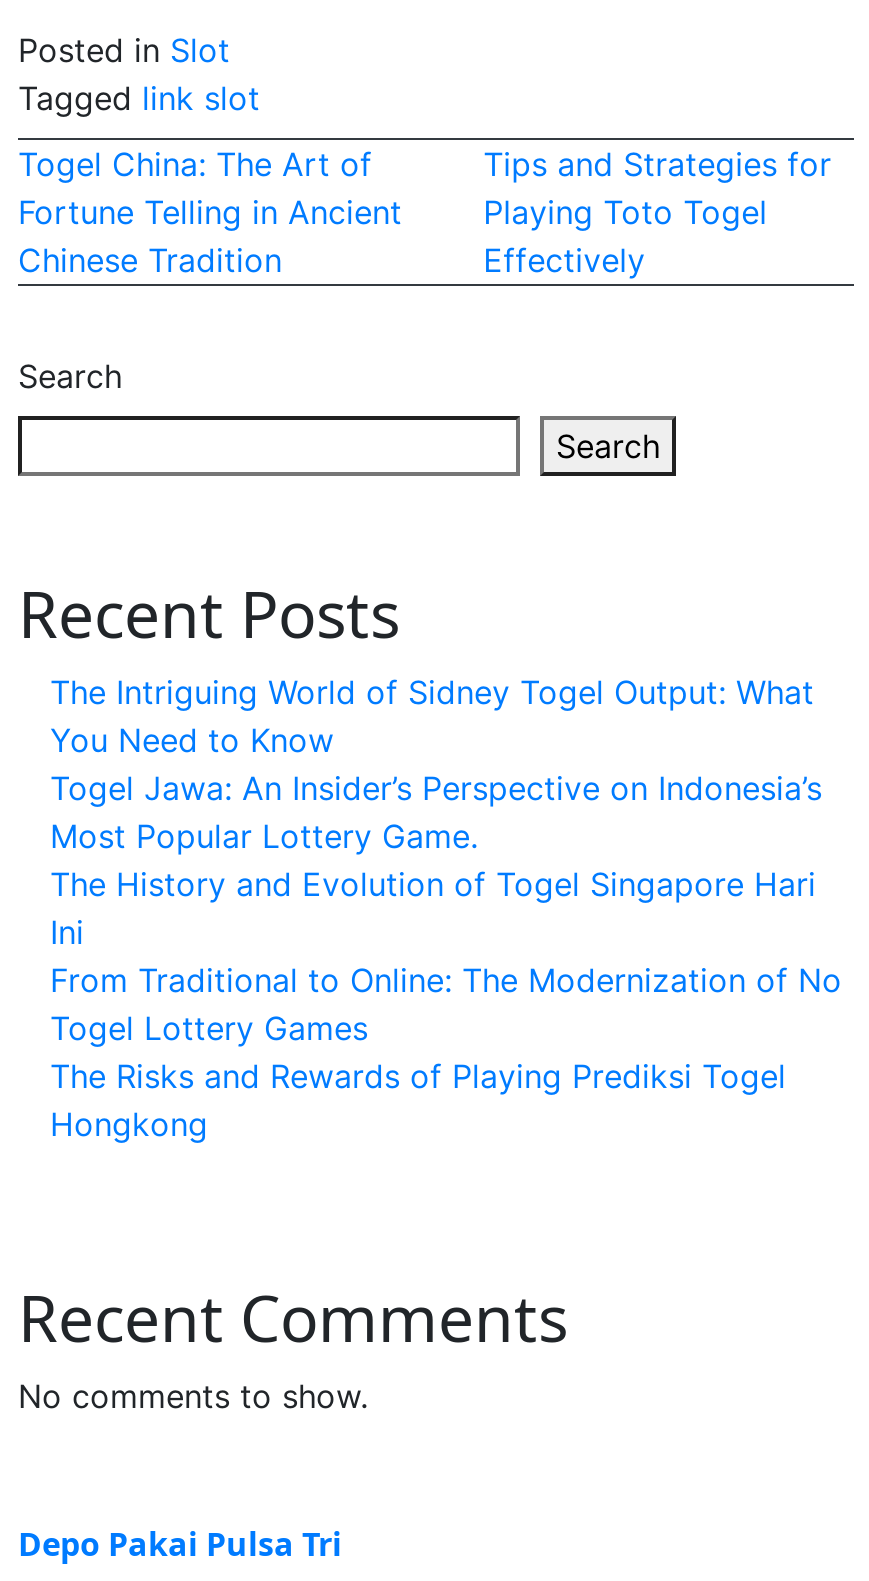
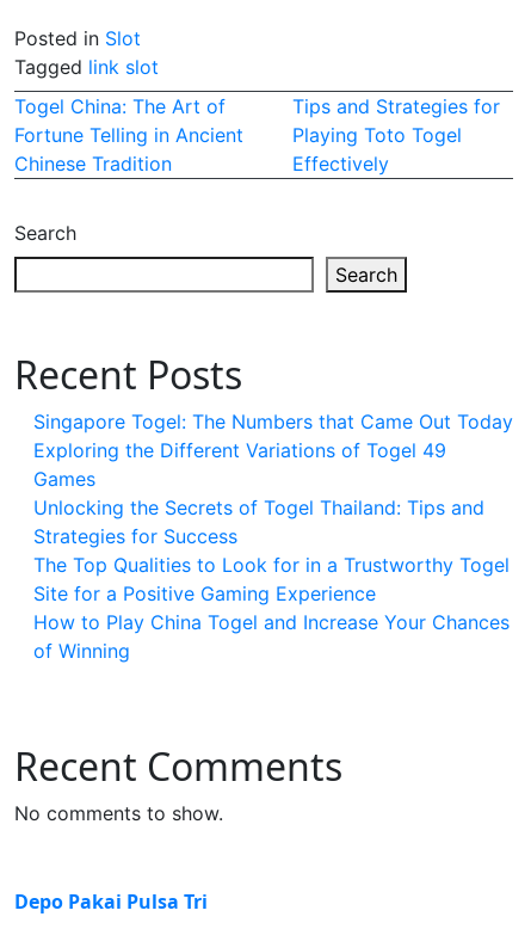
[50,672,842,1144] The Intriguing World of Sidney Togel Output: What | You Need to Know | Togel Jawa: An Insider’s Perspective on Indonesia’s | Most Popular Lottery Game. | The History and Evolution of Togel Singapore Hari | Ini | From Traditional to Online: The Modernization of No | Togel Lottery Games | The Risks and Rewards of Playing Prediksi Togel | Hongkong -> [33,410,513,663] Singapore Togel: The Numbers that Came Out Today | Exploring the Different Variations of Togel 49 | Games | Unlocking the Secrets of Togel Thailand: Tips and | Strategies for Success | The Top Qualities to Look for in a Trustworthy Togel | Site for a Positive Gaming Experience | How to Play China Togel and Increase Your Chances | of Winning

